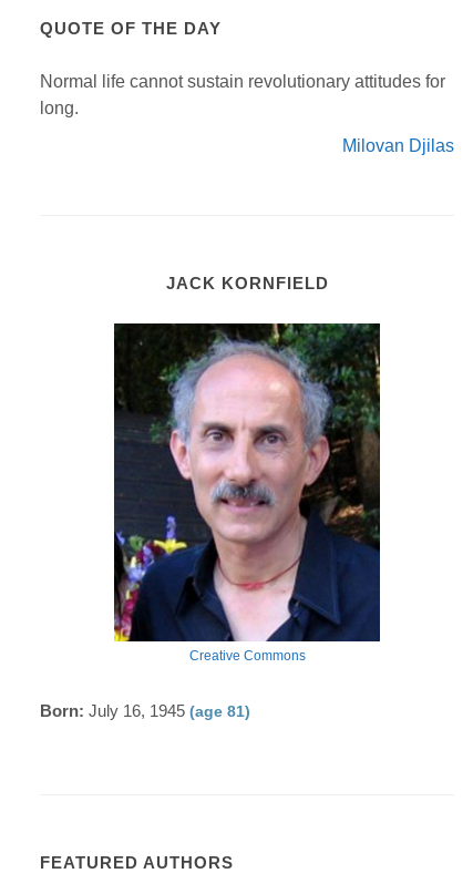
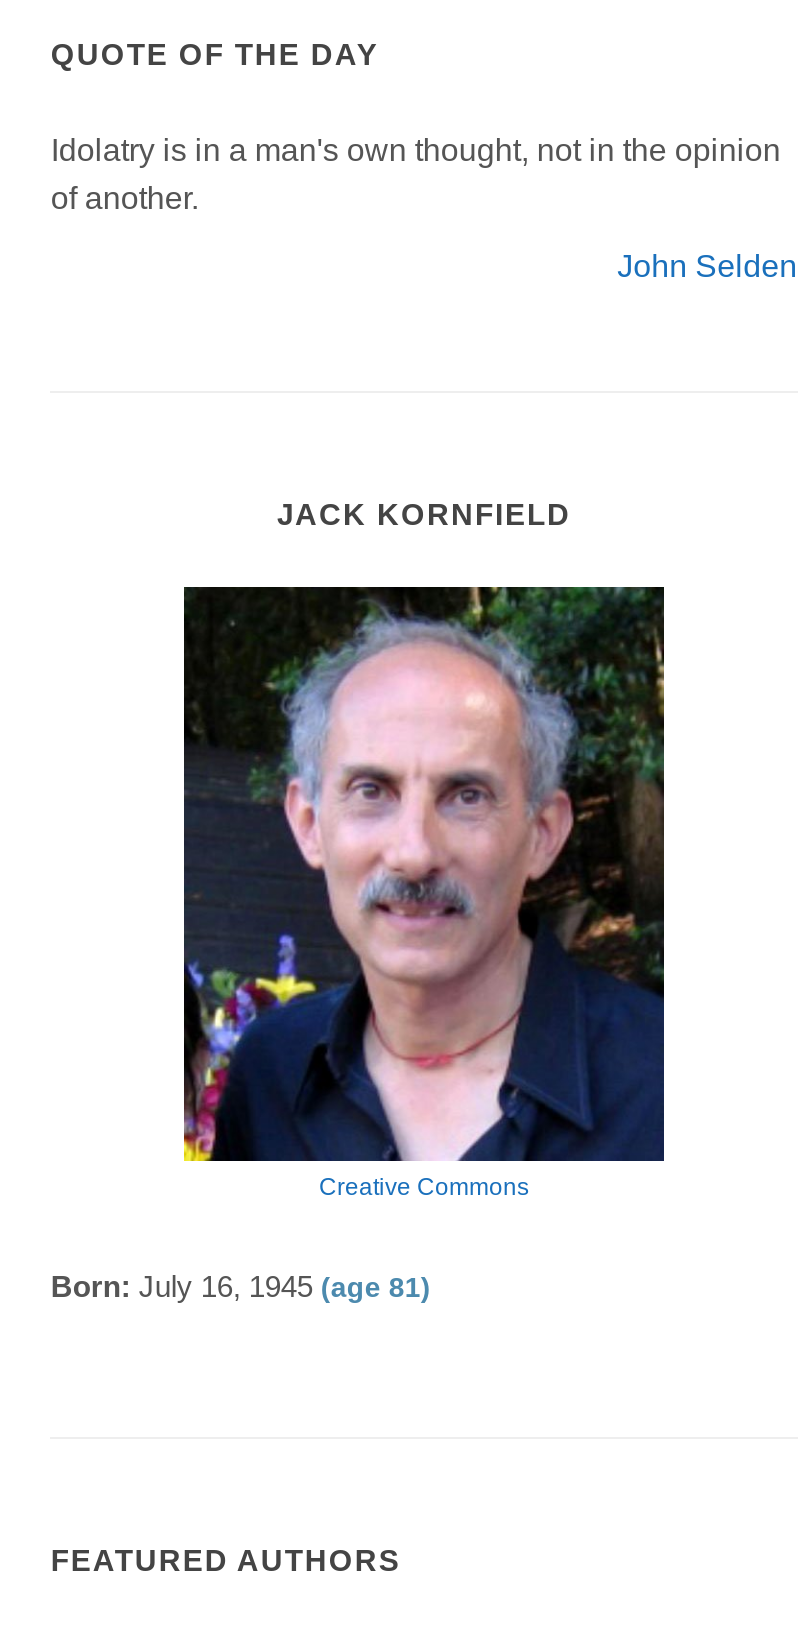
[40,72,446,117] Normal life cannot sustain revolutionary attitudes for | long. -> [51,132,781,214] Idolatry is in a man's own thought, not in the opinion | of another.
[342,136,454,155] Milovan Djilas -> [617,248,797,282] John Selden

